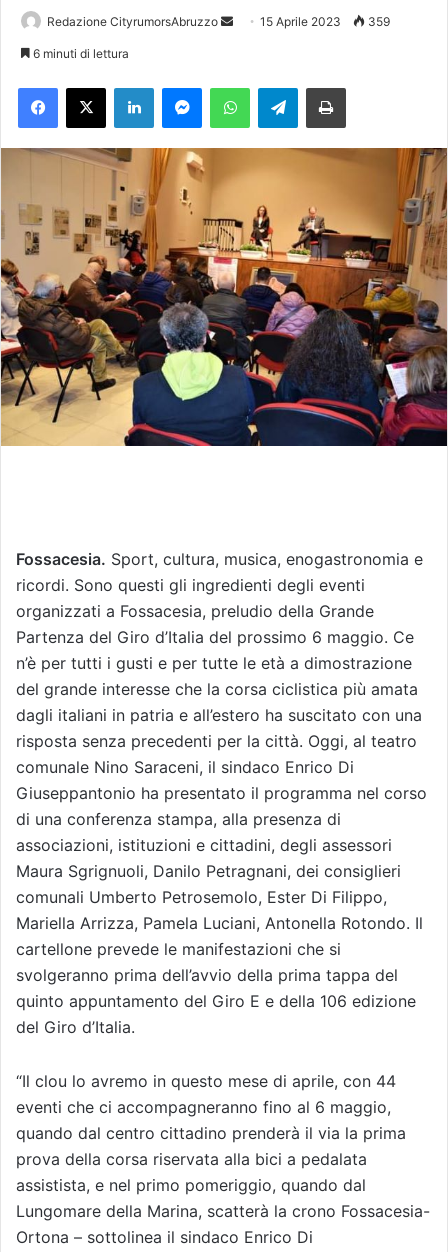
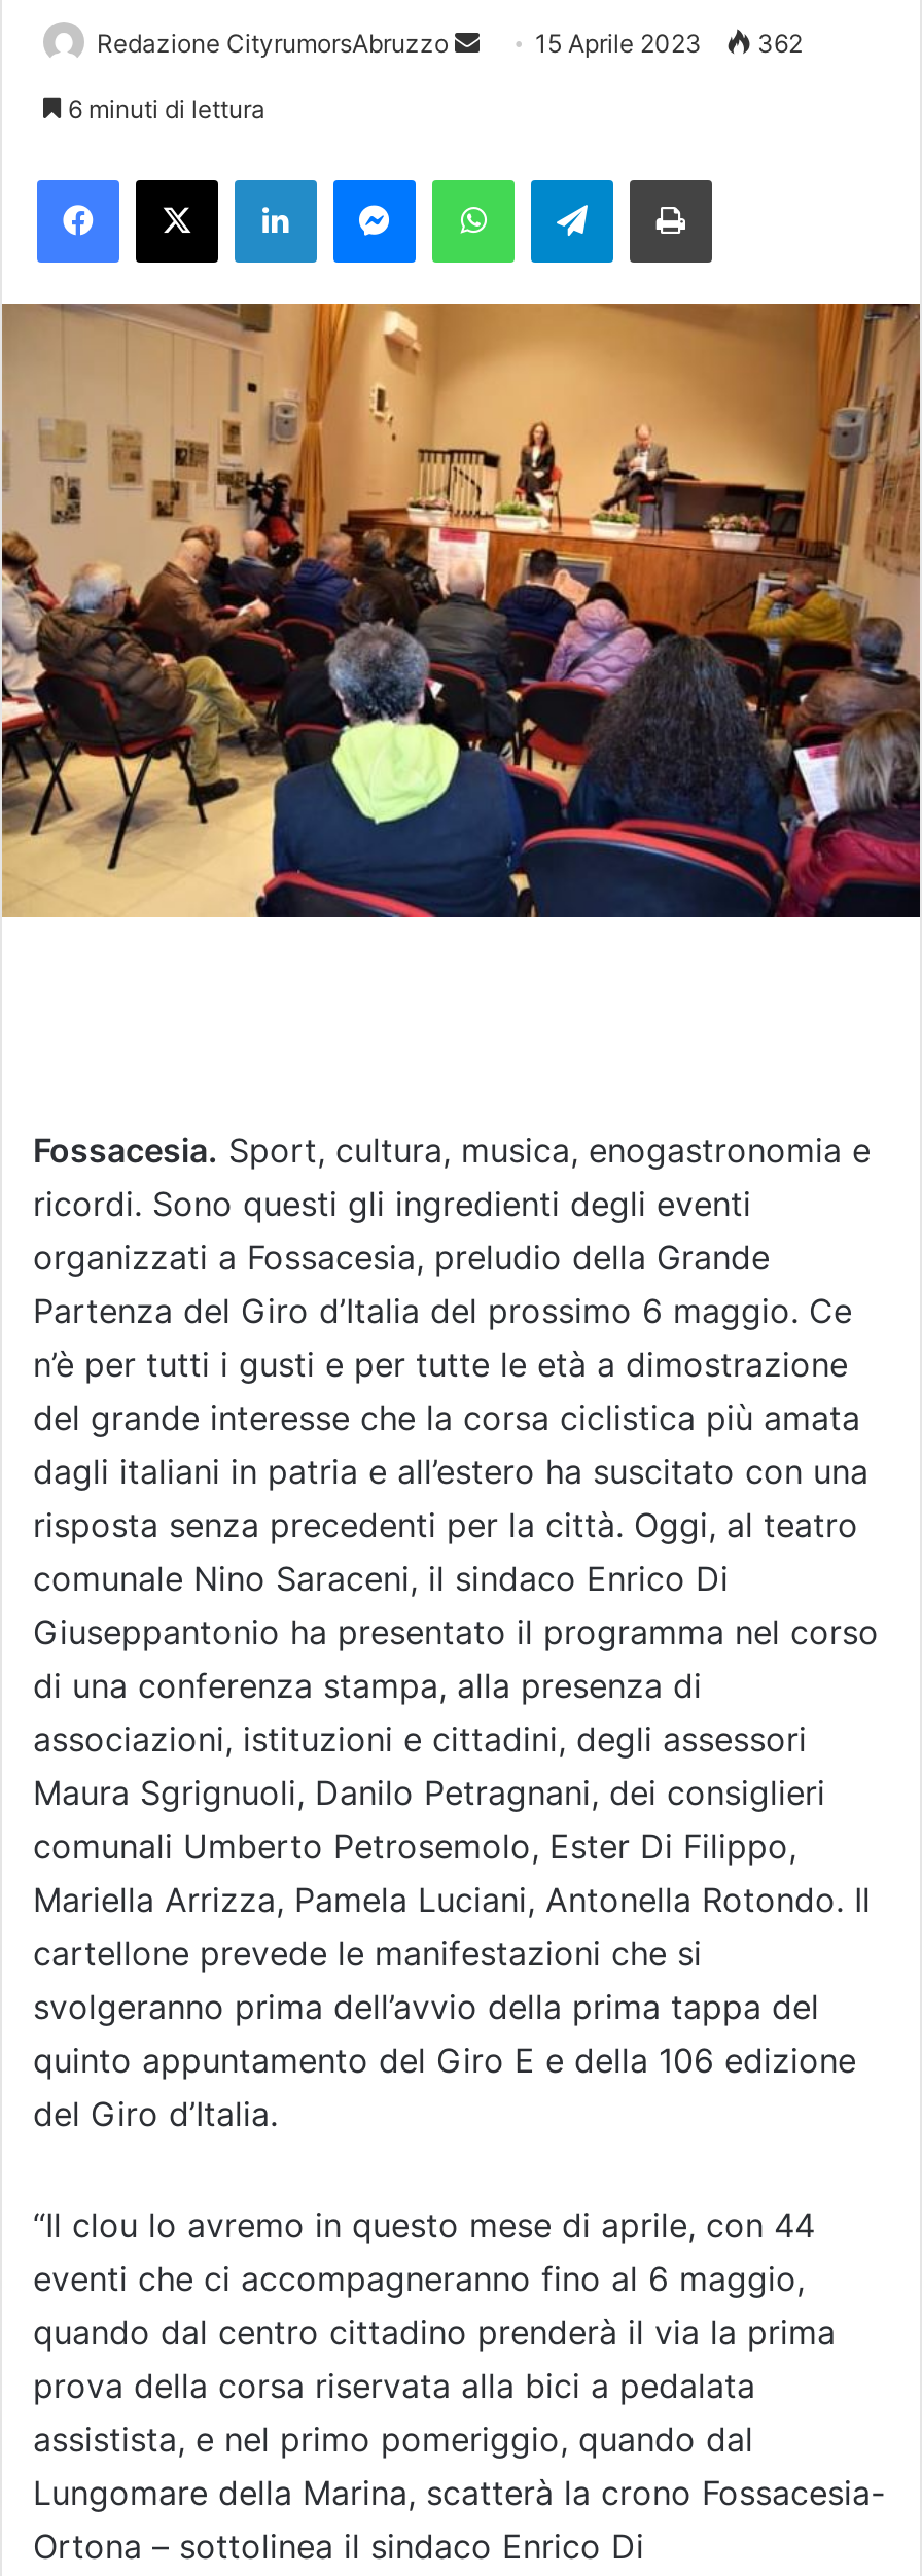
[365,14,390,29] 359 -> [751,29,803,60] 362

